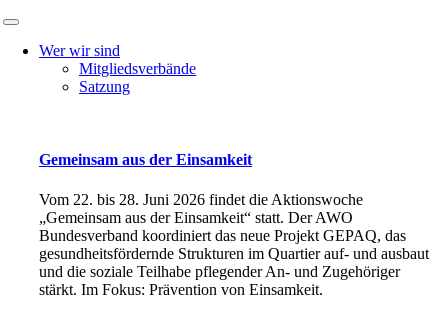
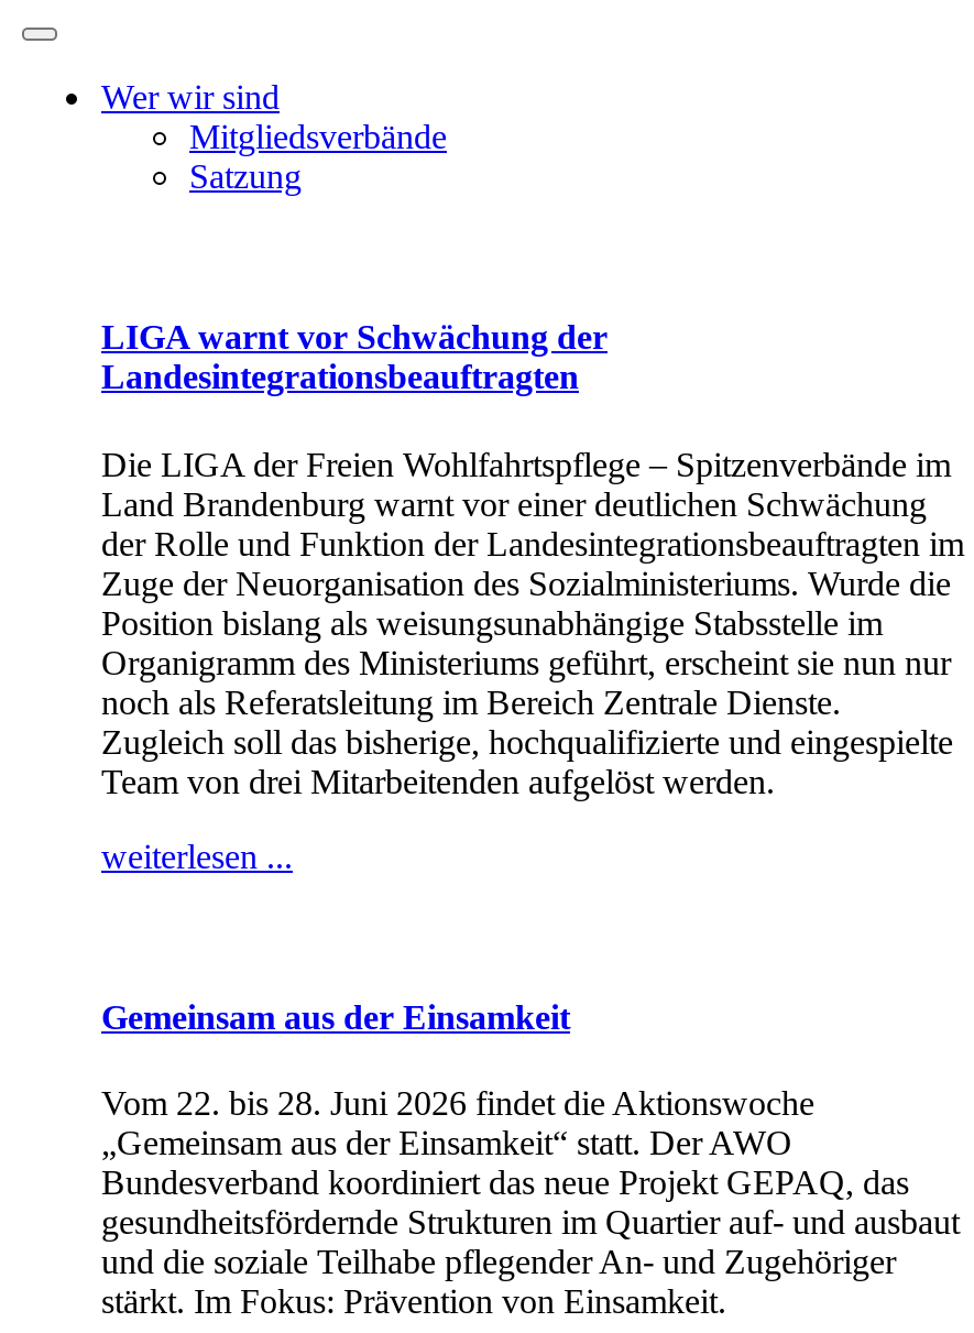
none -> [101,319,964,874] LIGA warnt vor Schwächung der | Landesintegrationsbeauftragten | Die LIGA der Freien Wohlfahrtspflege – Spitzenverbände im | Land Brandenburg warnt vor einer deutlichen Schwächung | der Rolle und Funktion der Landesintegrationsbeauftragten im | Zuge der Neuorganisation des Sozialministeriums. Wurde die | Position bislang als weisungsunabhängige Stabsstelle im | Organigramm des Ministeriums geführt, erscheint sie nun nur | noch als Referatsleitung im Bereich Zentrale Dienste. | Zugleich soll das bisherige, hochqualifizierte und eingespielte | Team von drei Mitarbeitenden aufgelöst werden. | weiterlesen ...

